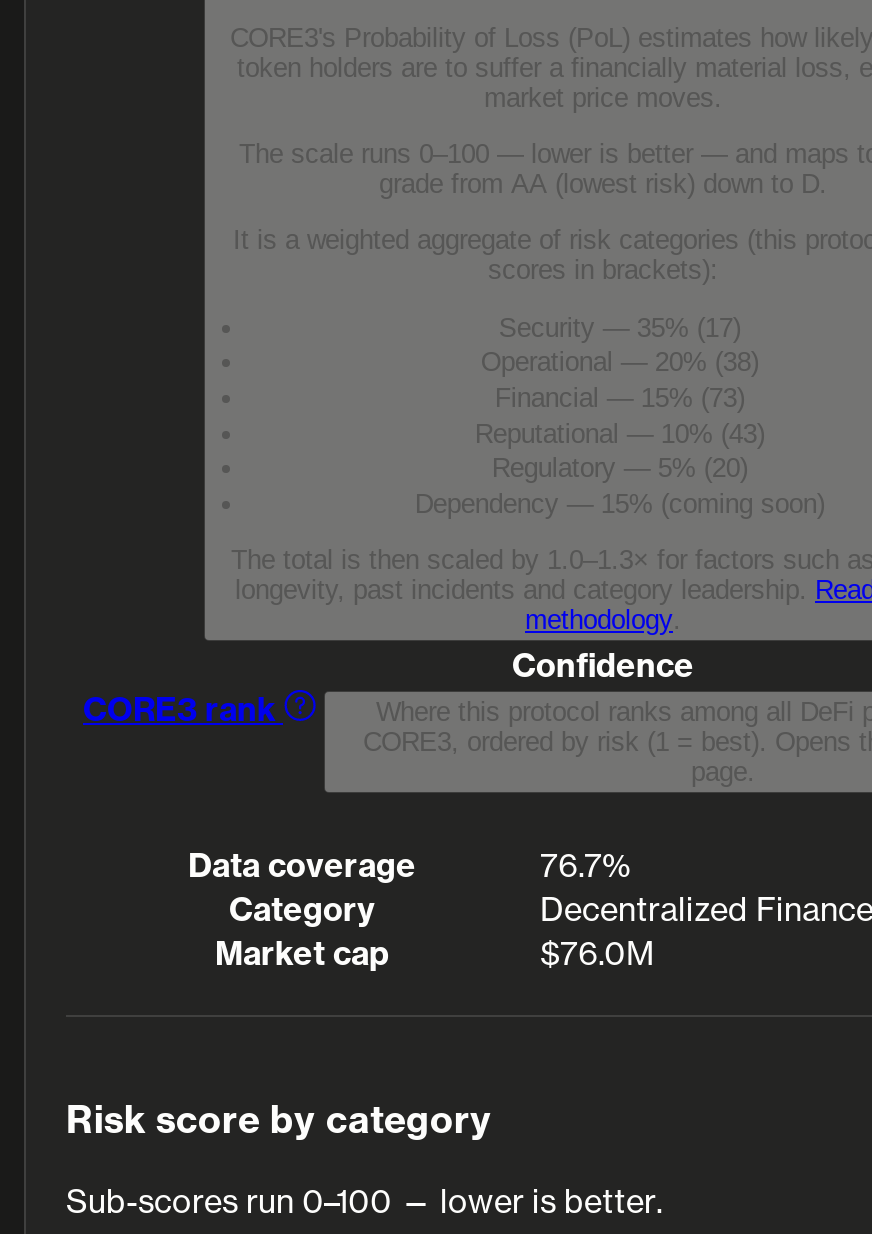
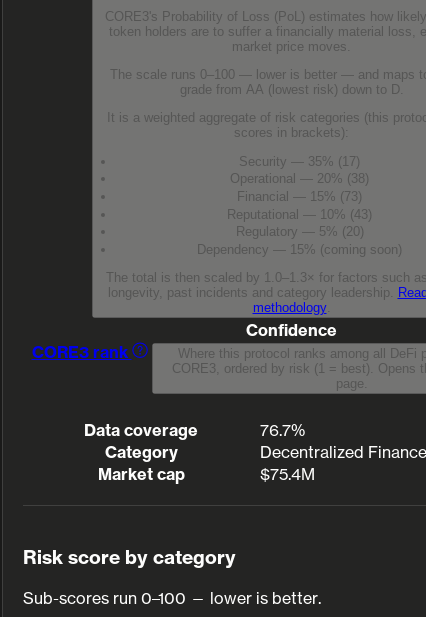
[540,934,654,974] $76.0M -> [260,464,315,484] $75.4M

